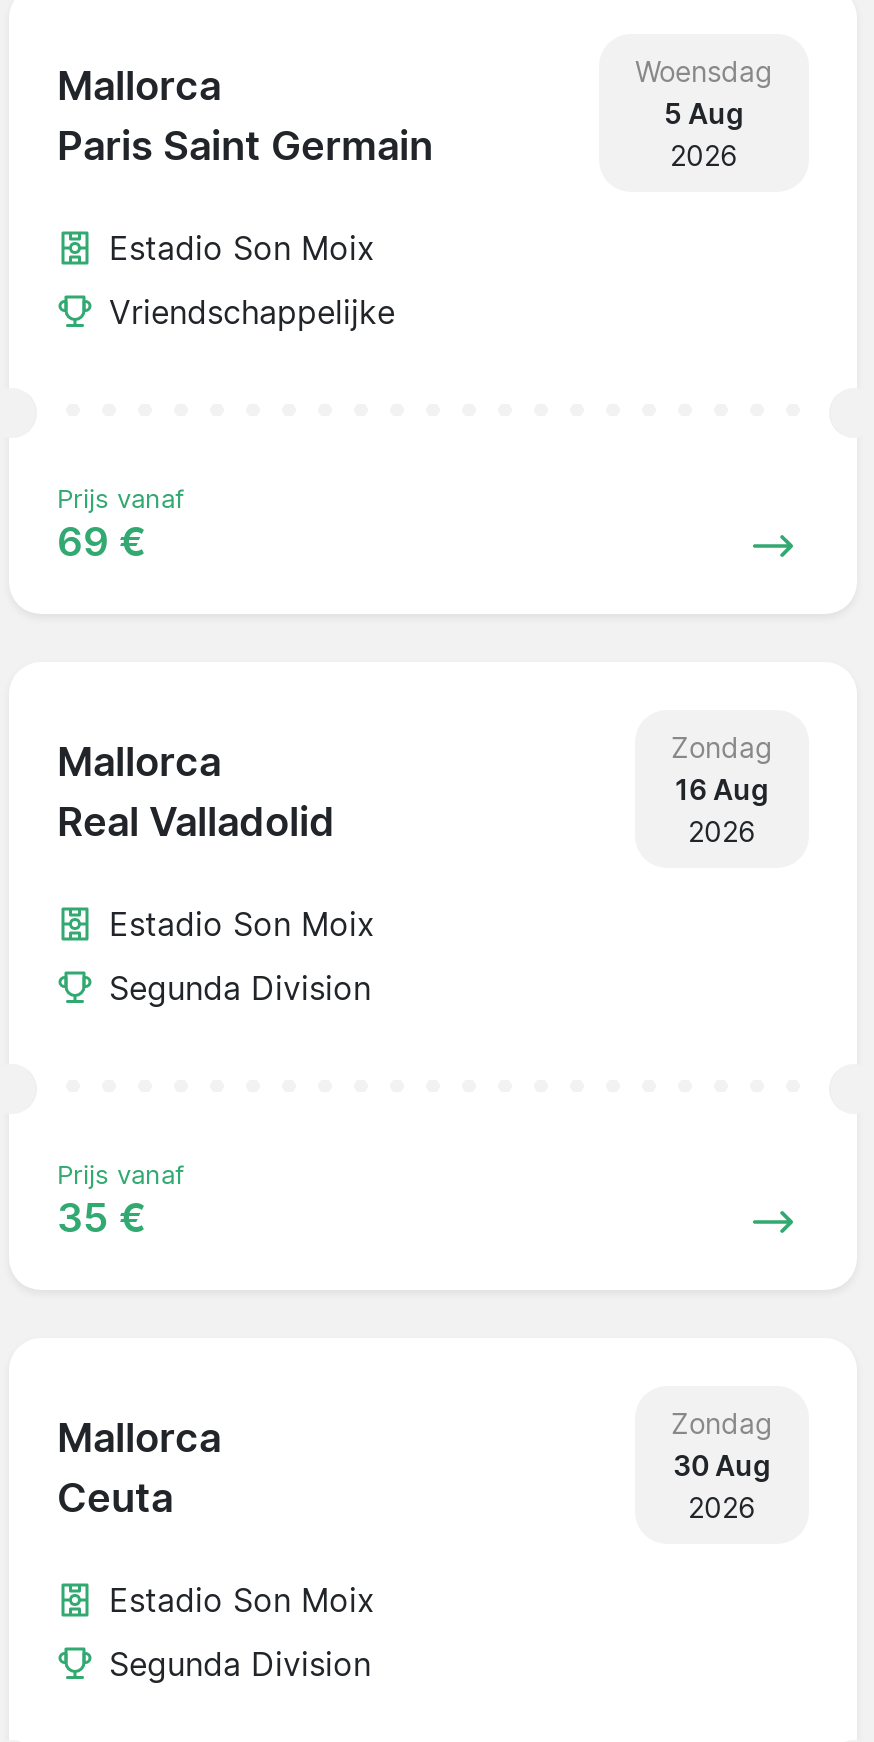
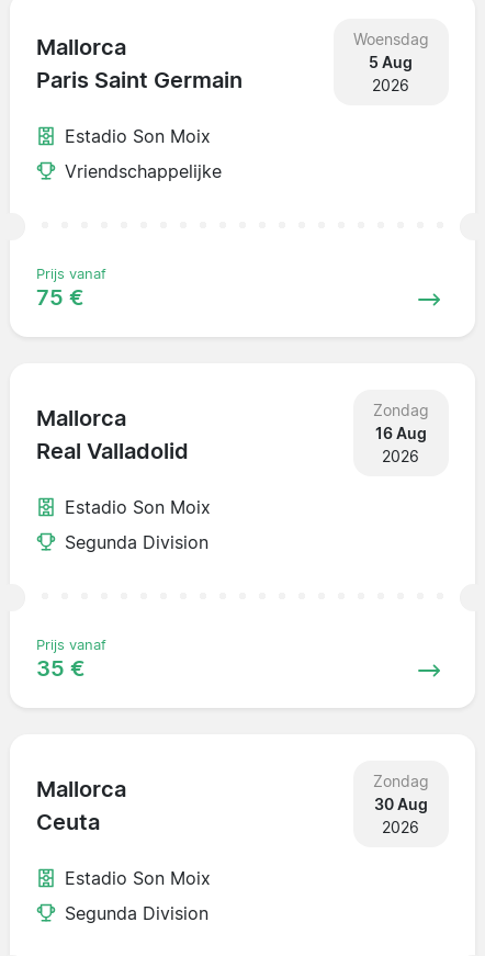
[57,517,147,565] 69 € -> [36,284,84,310] 75 €

